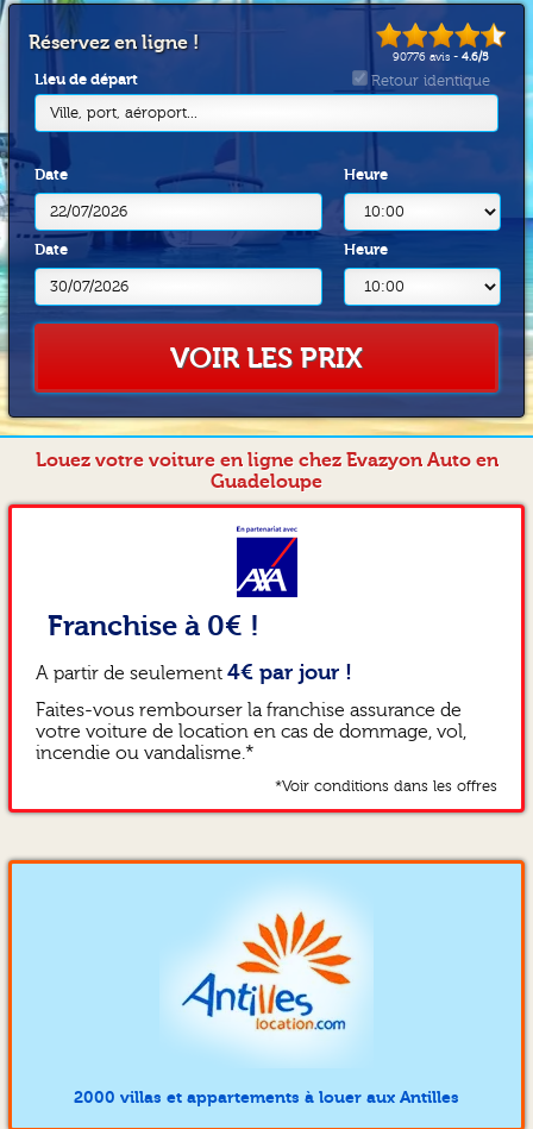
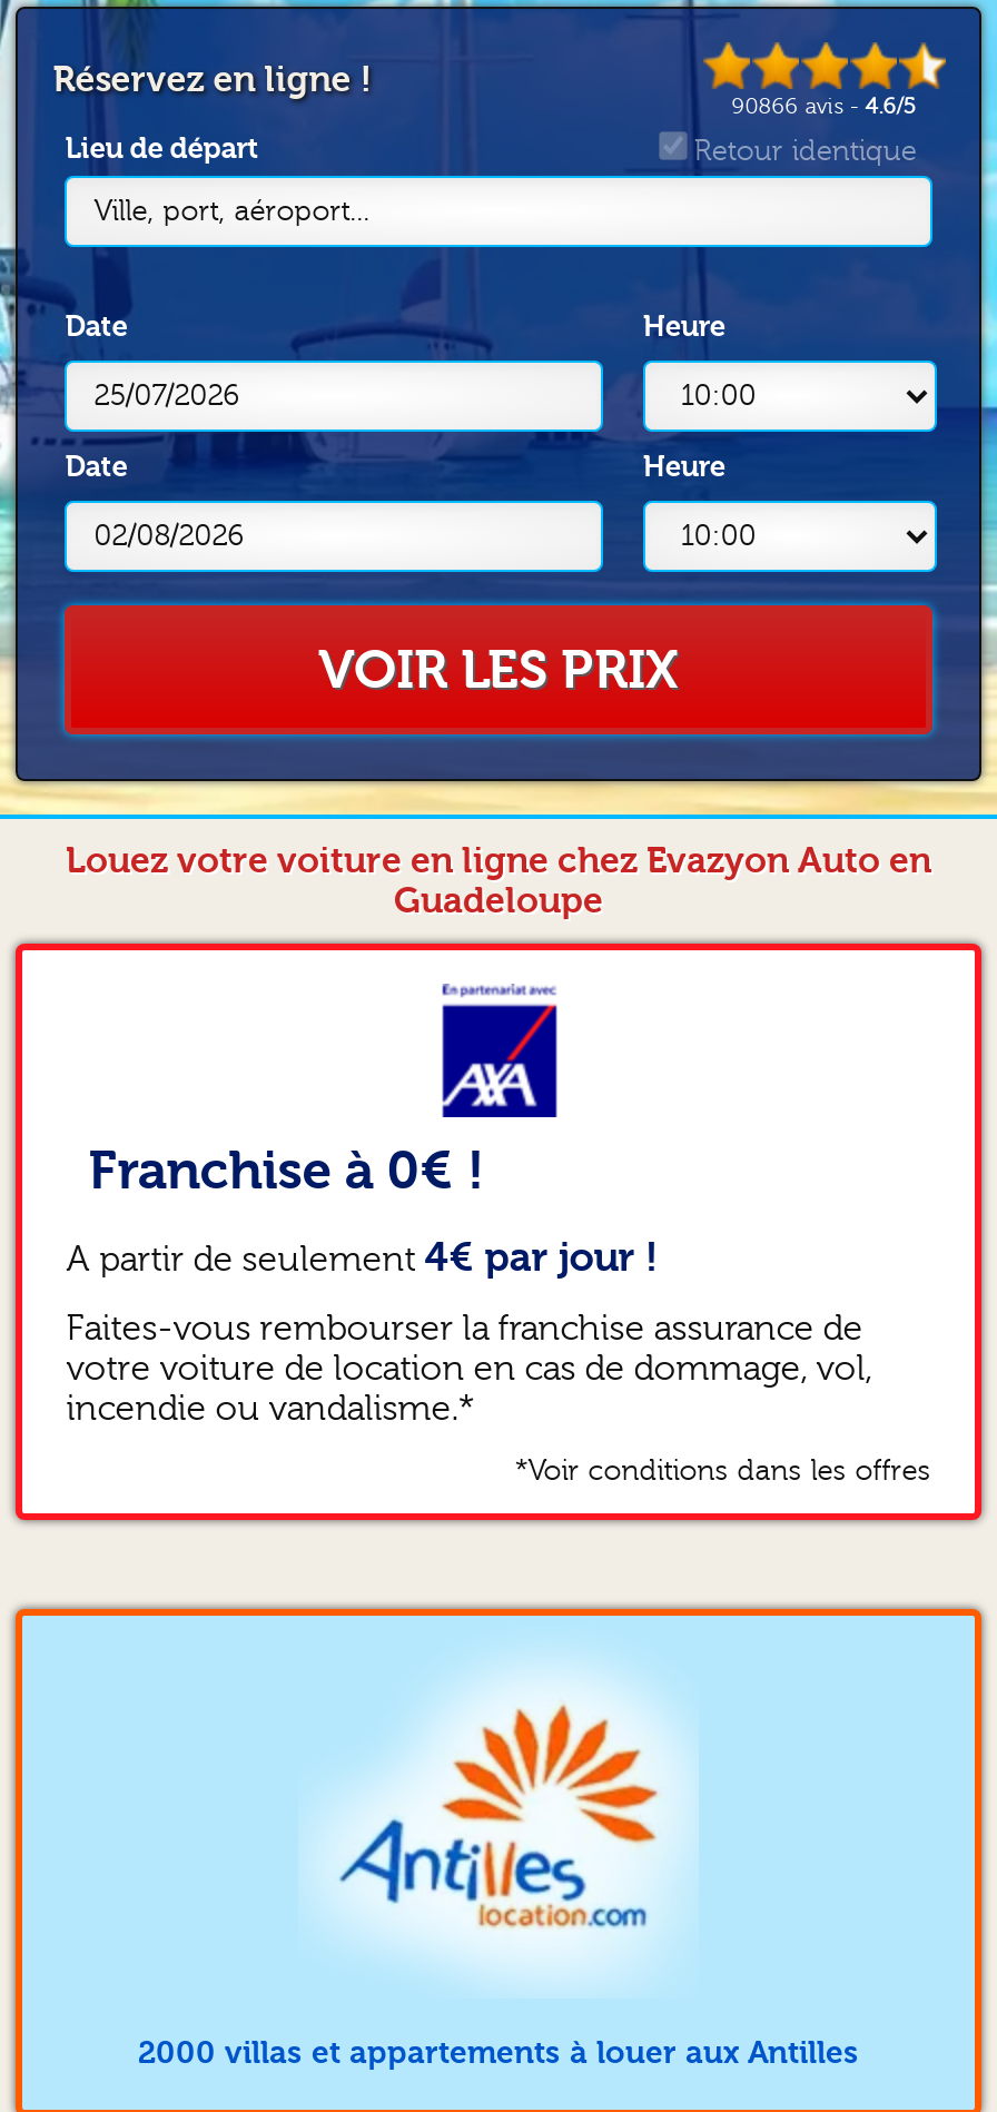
[392,50,489,64] 90776 avis - 4.6/5 -> [732,93,916,120] 90866 avis - 4.6/5

